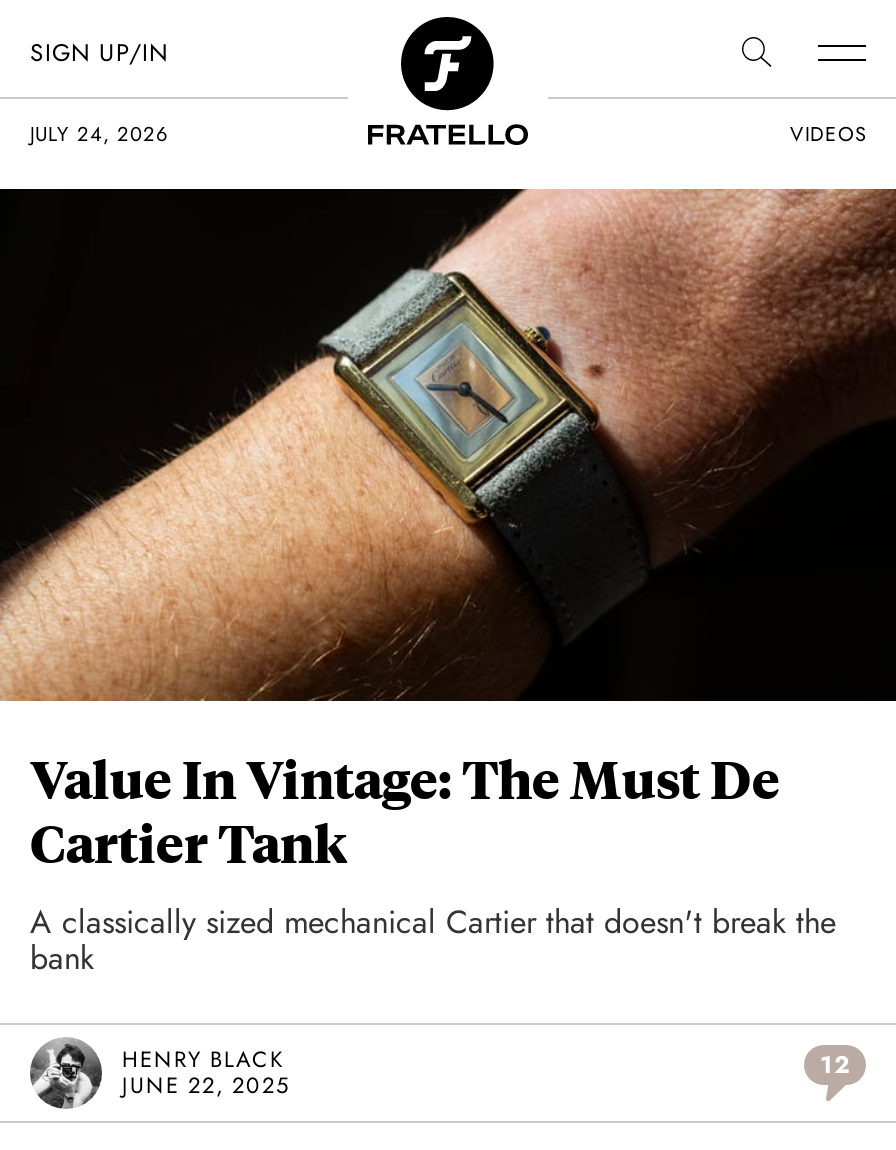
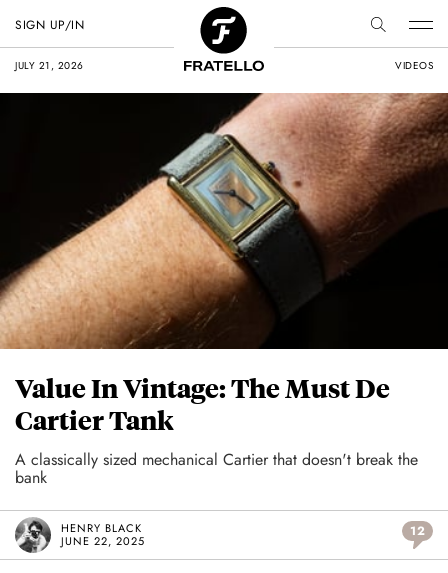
[30,119,169,149] JULY 24, 2026 -> [15,58,83,73] JULY 21, 2026

